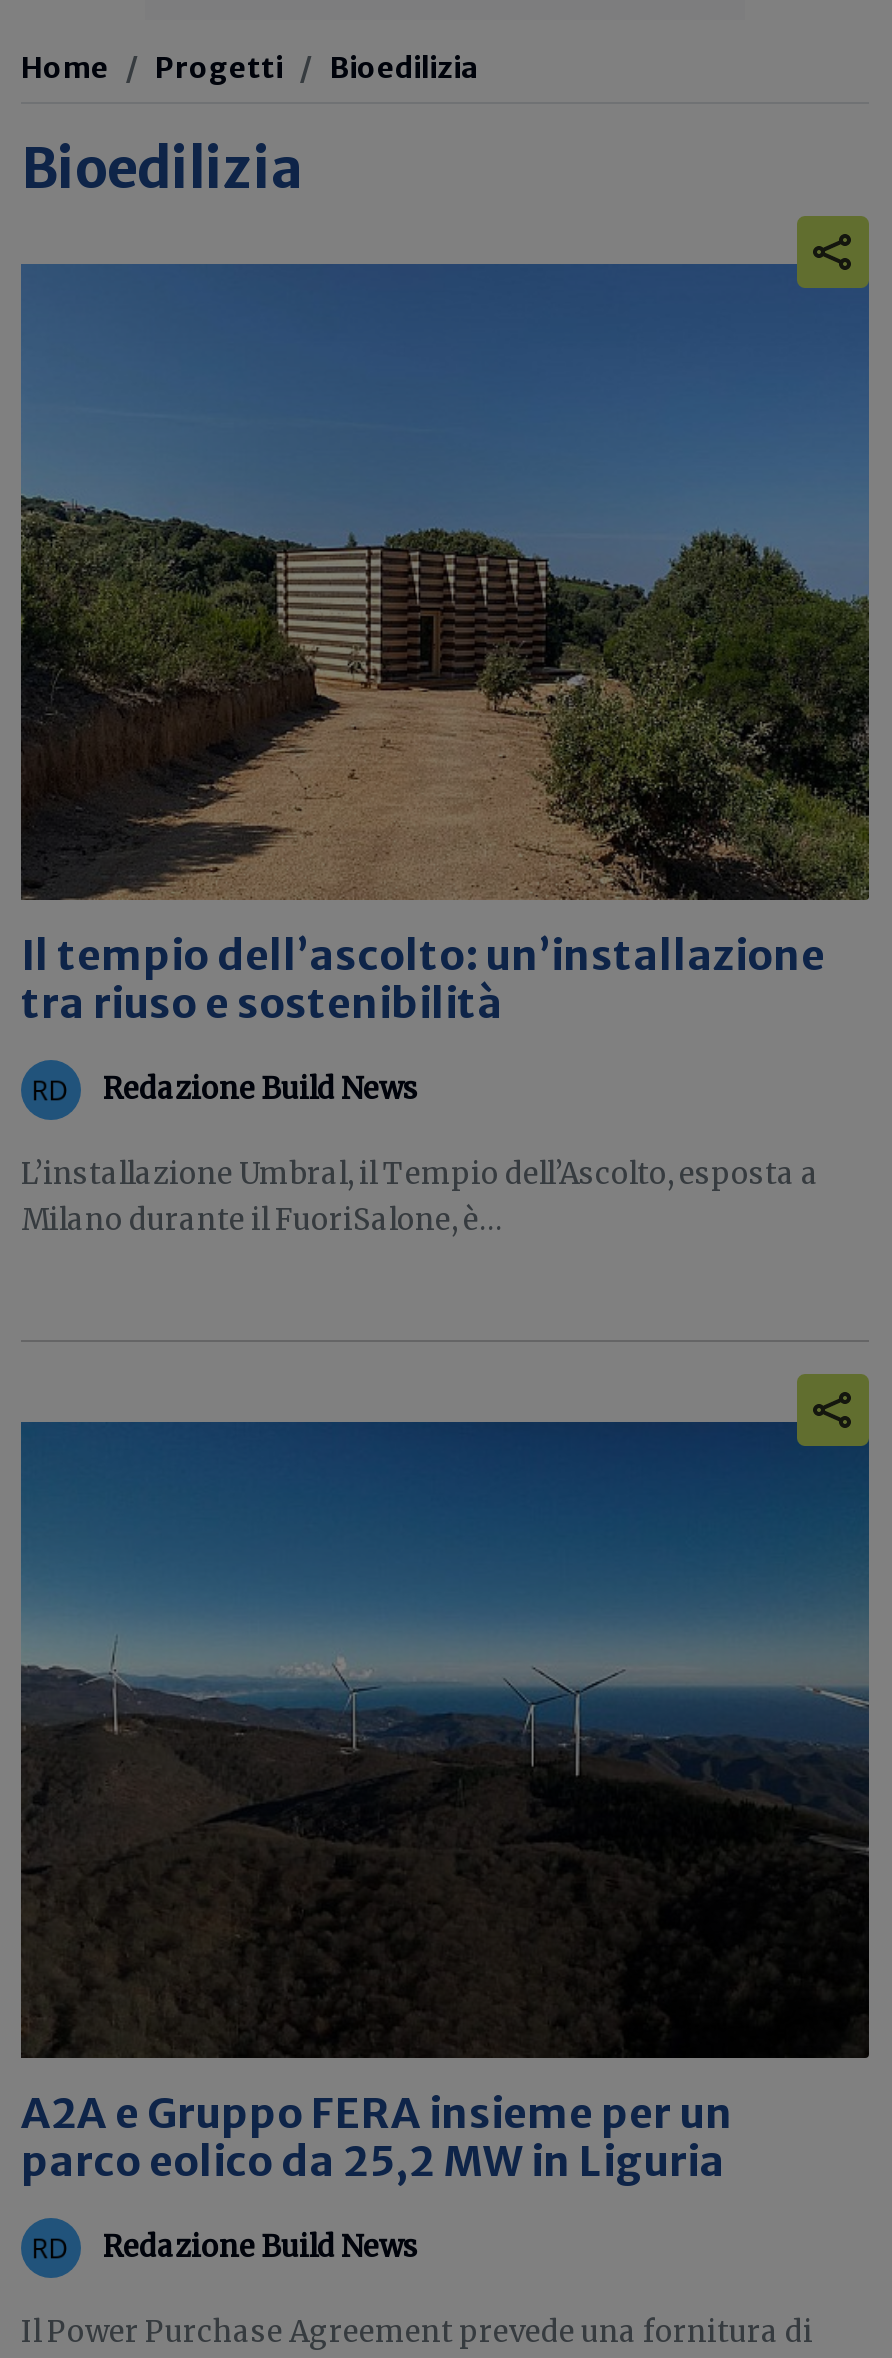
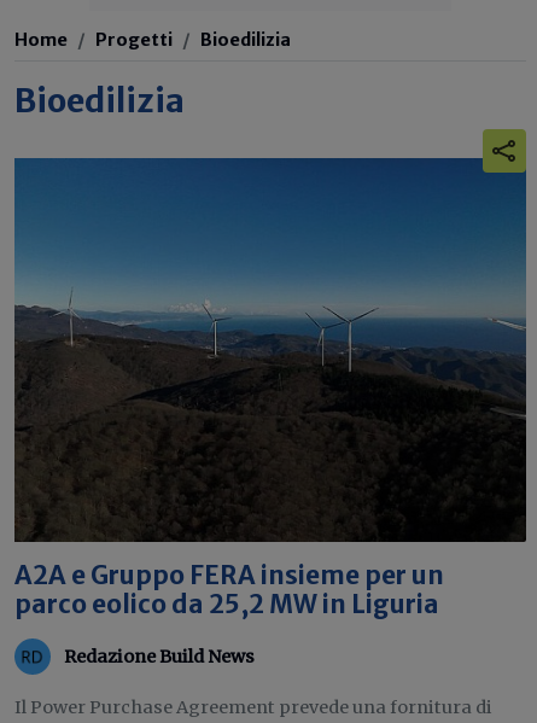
[19,264,871,1238] [image] | Il tempio dell’ascolto: un’installazione | tra riuso e sostenibilità | Redazione Build News | L’installazione Umbral, il Tempio dell’Ascolto, esposta a | Milano durante il FuoriSalone, è... -> none

